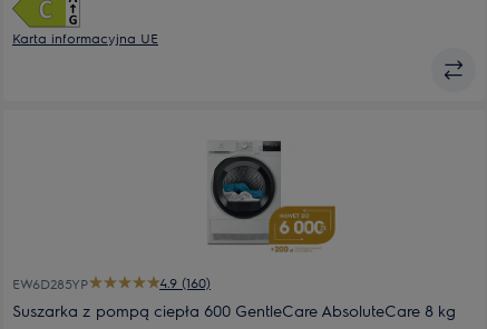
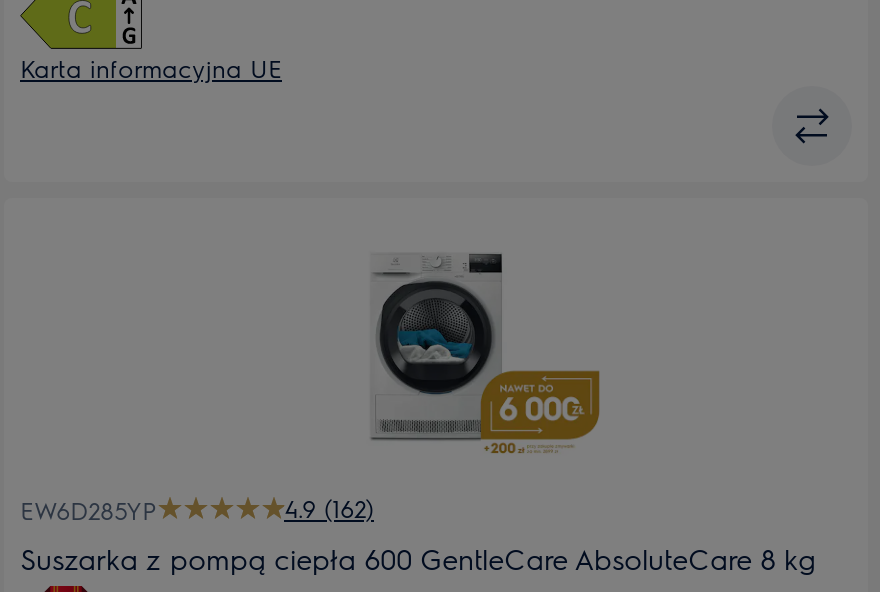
[159,274,211,291] 4.9 (160) -> [284,492,374,524] 4.9 (162)

